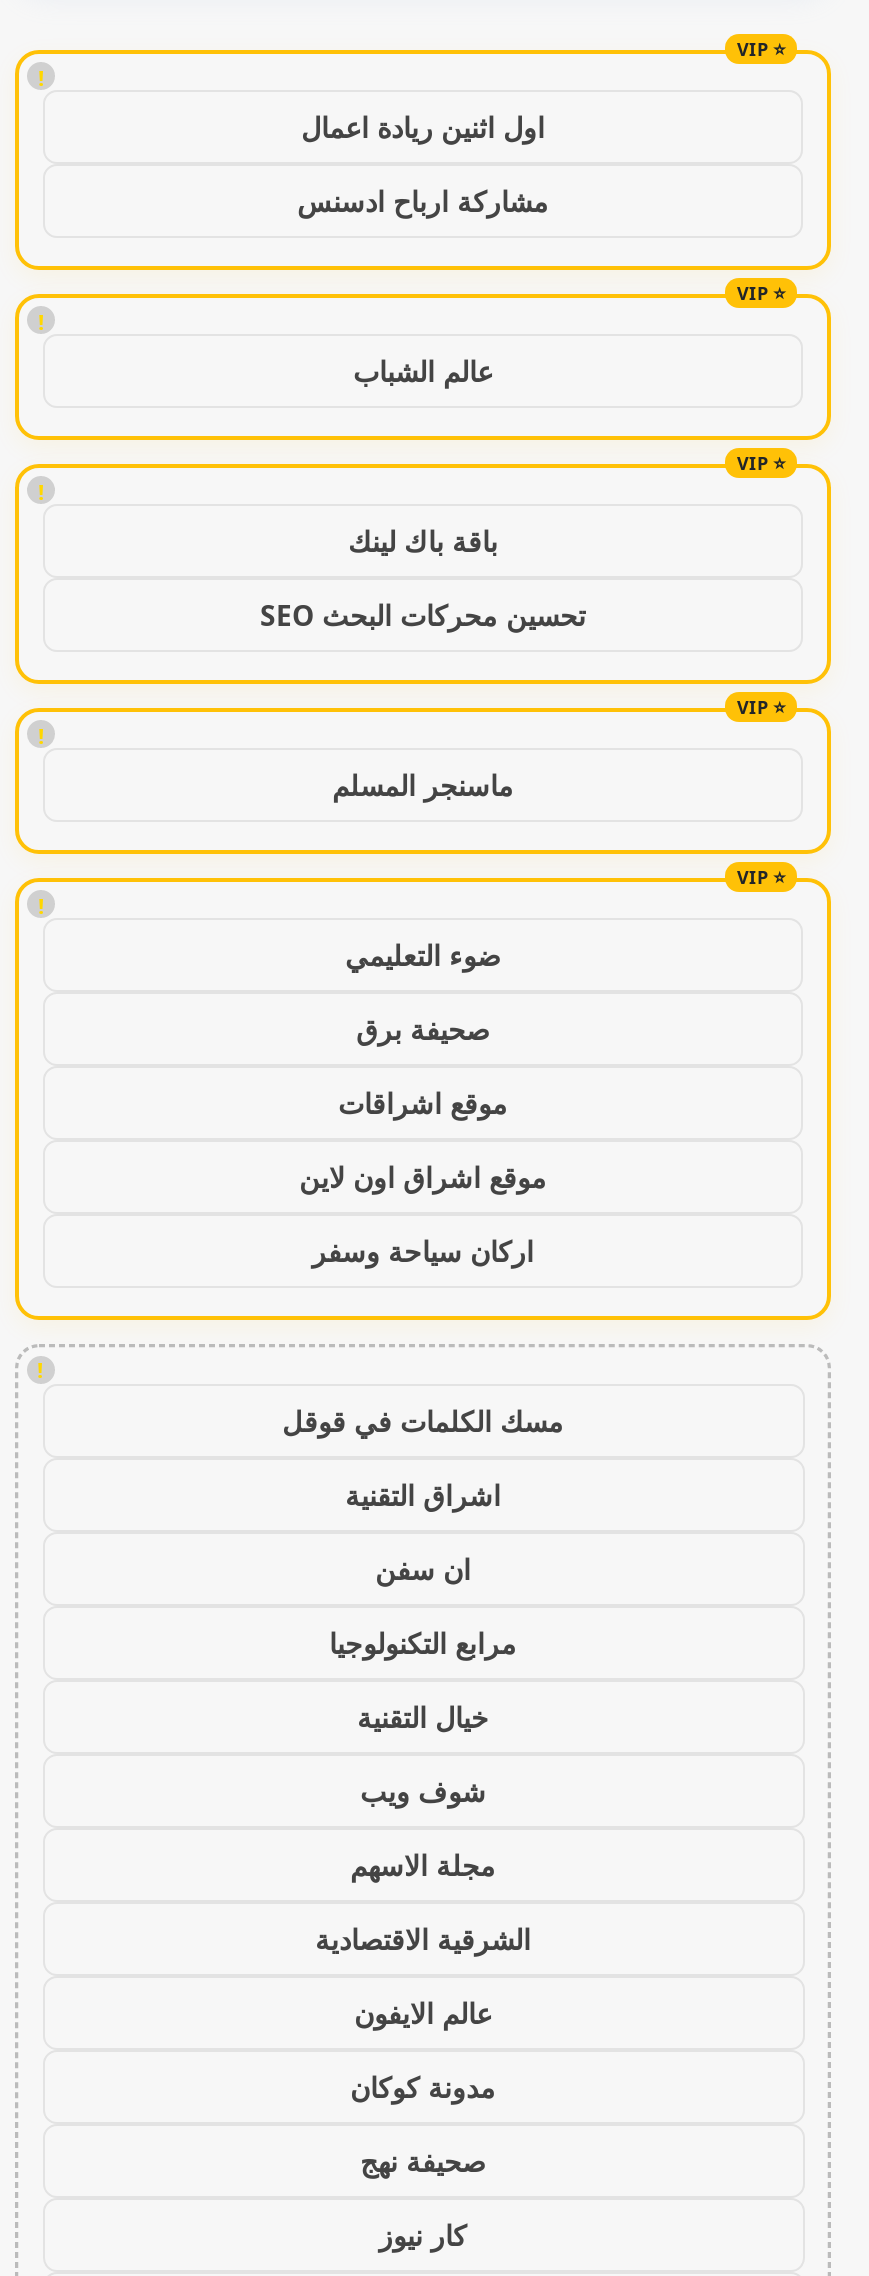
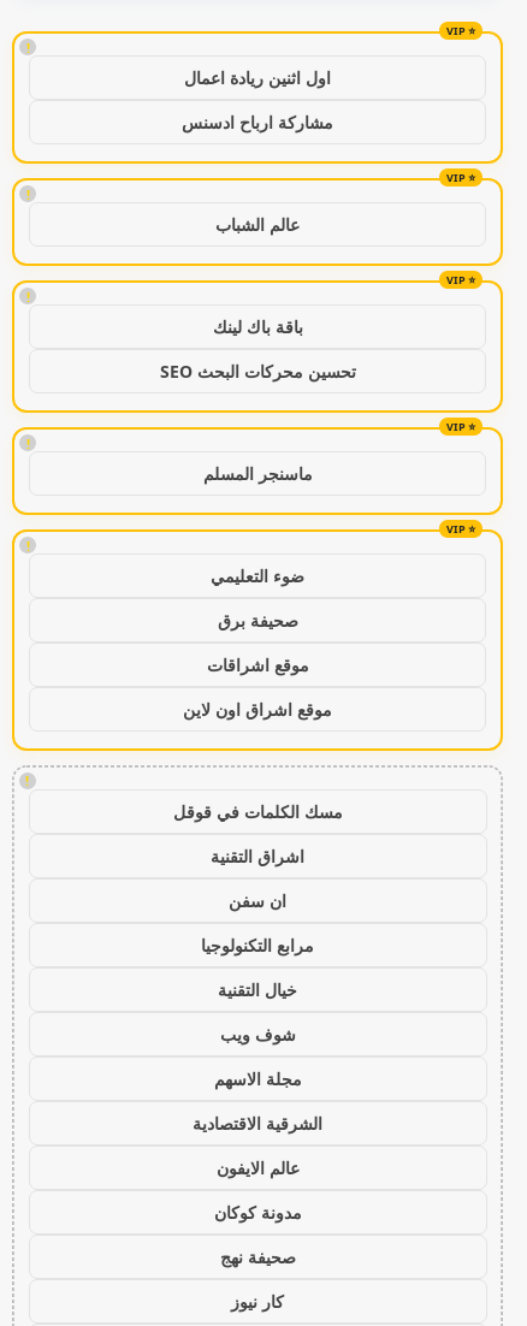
[312,1232,534,1270] اركان سياحة وسفر -> none

